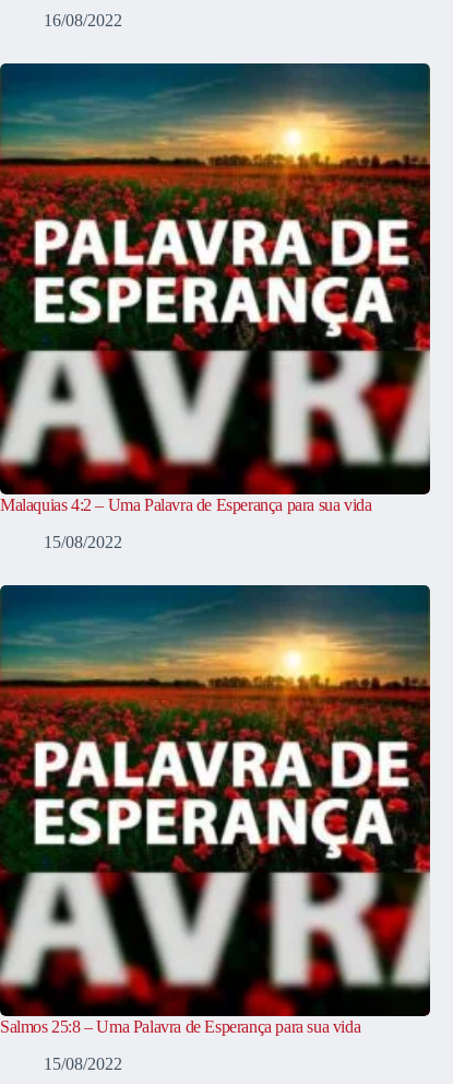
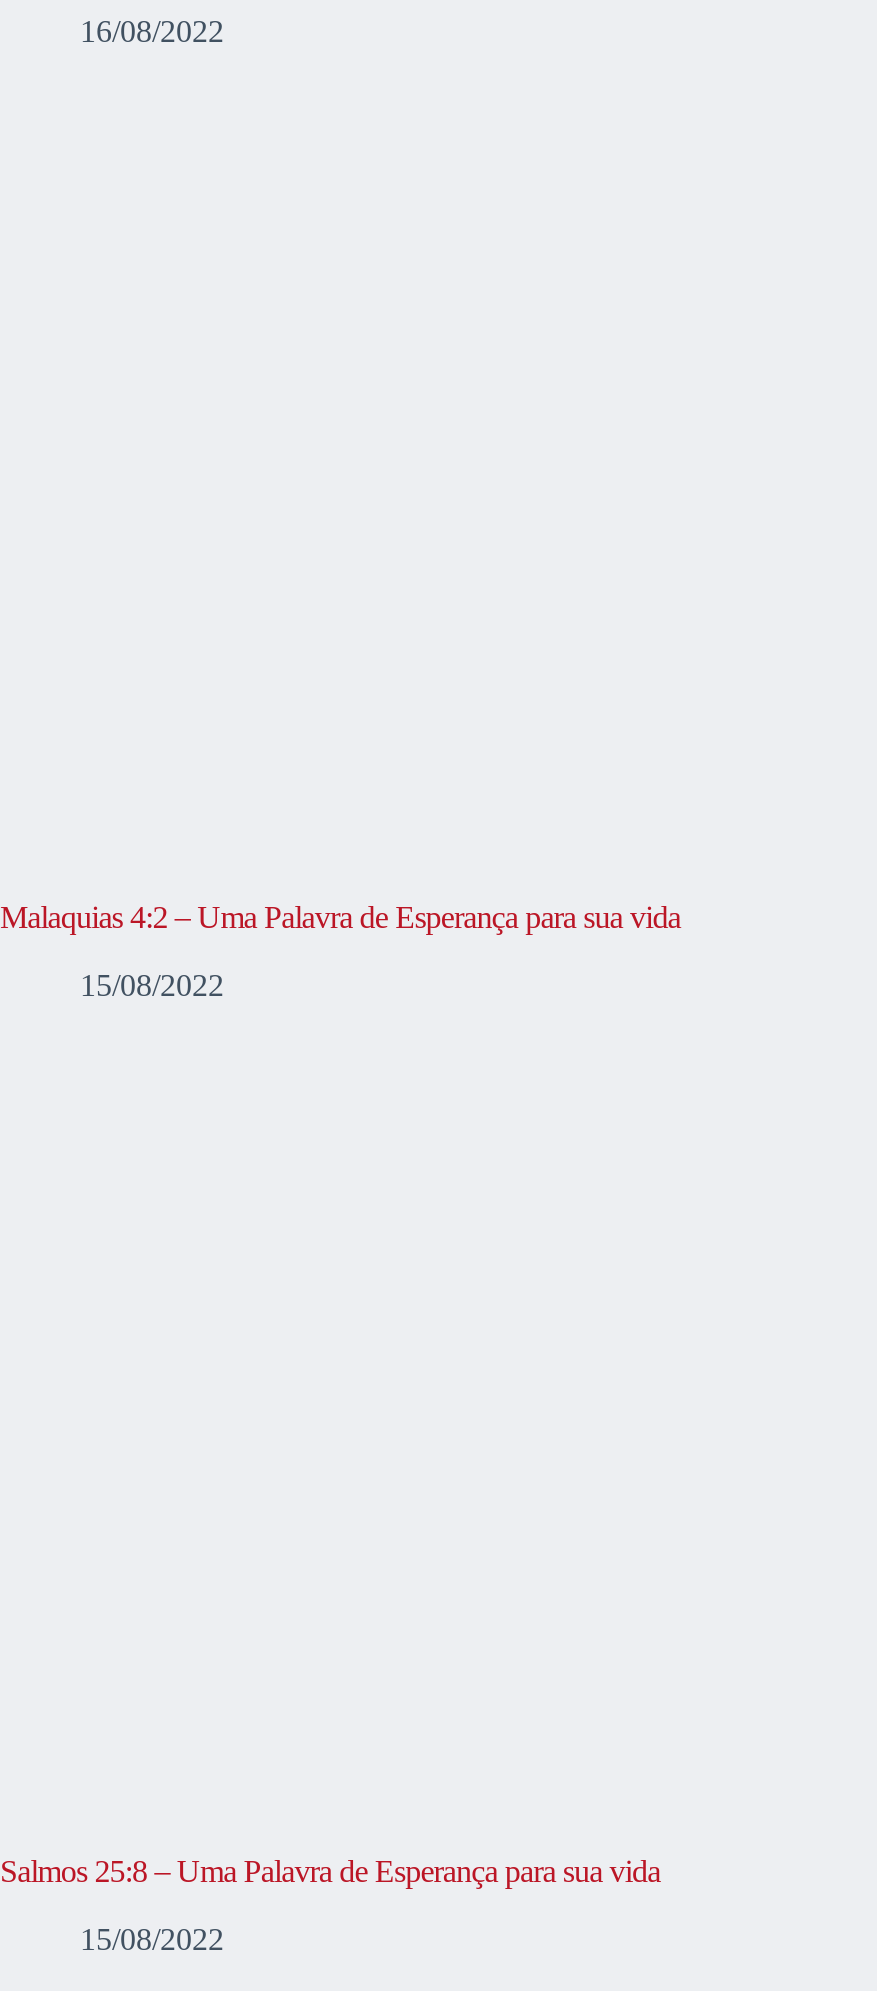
[3,62,431,496] [image] -> none
[3,584,431,1017] [image] -> none

